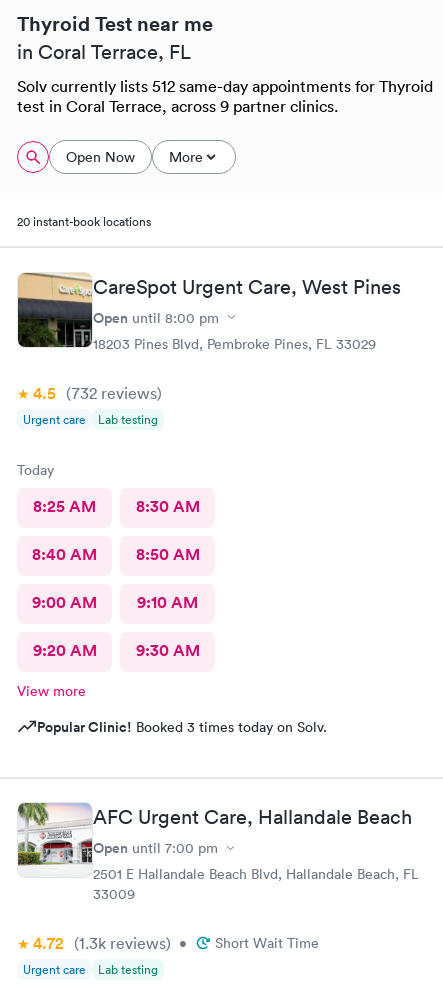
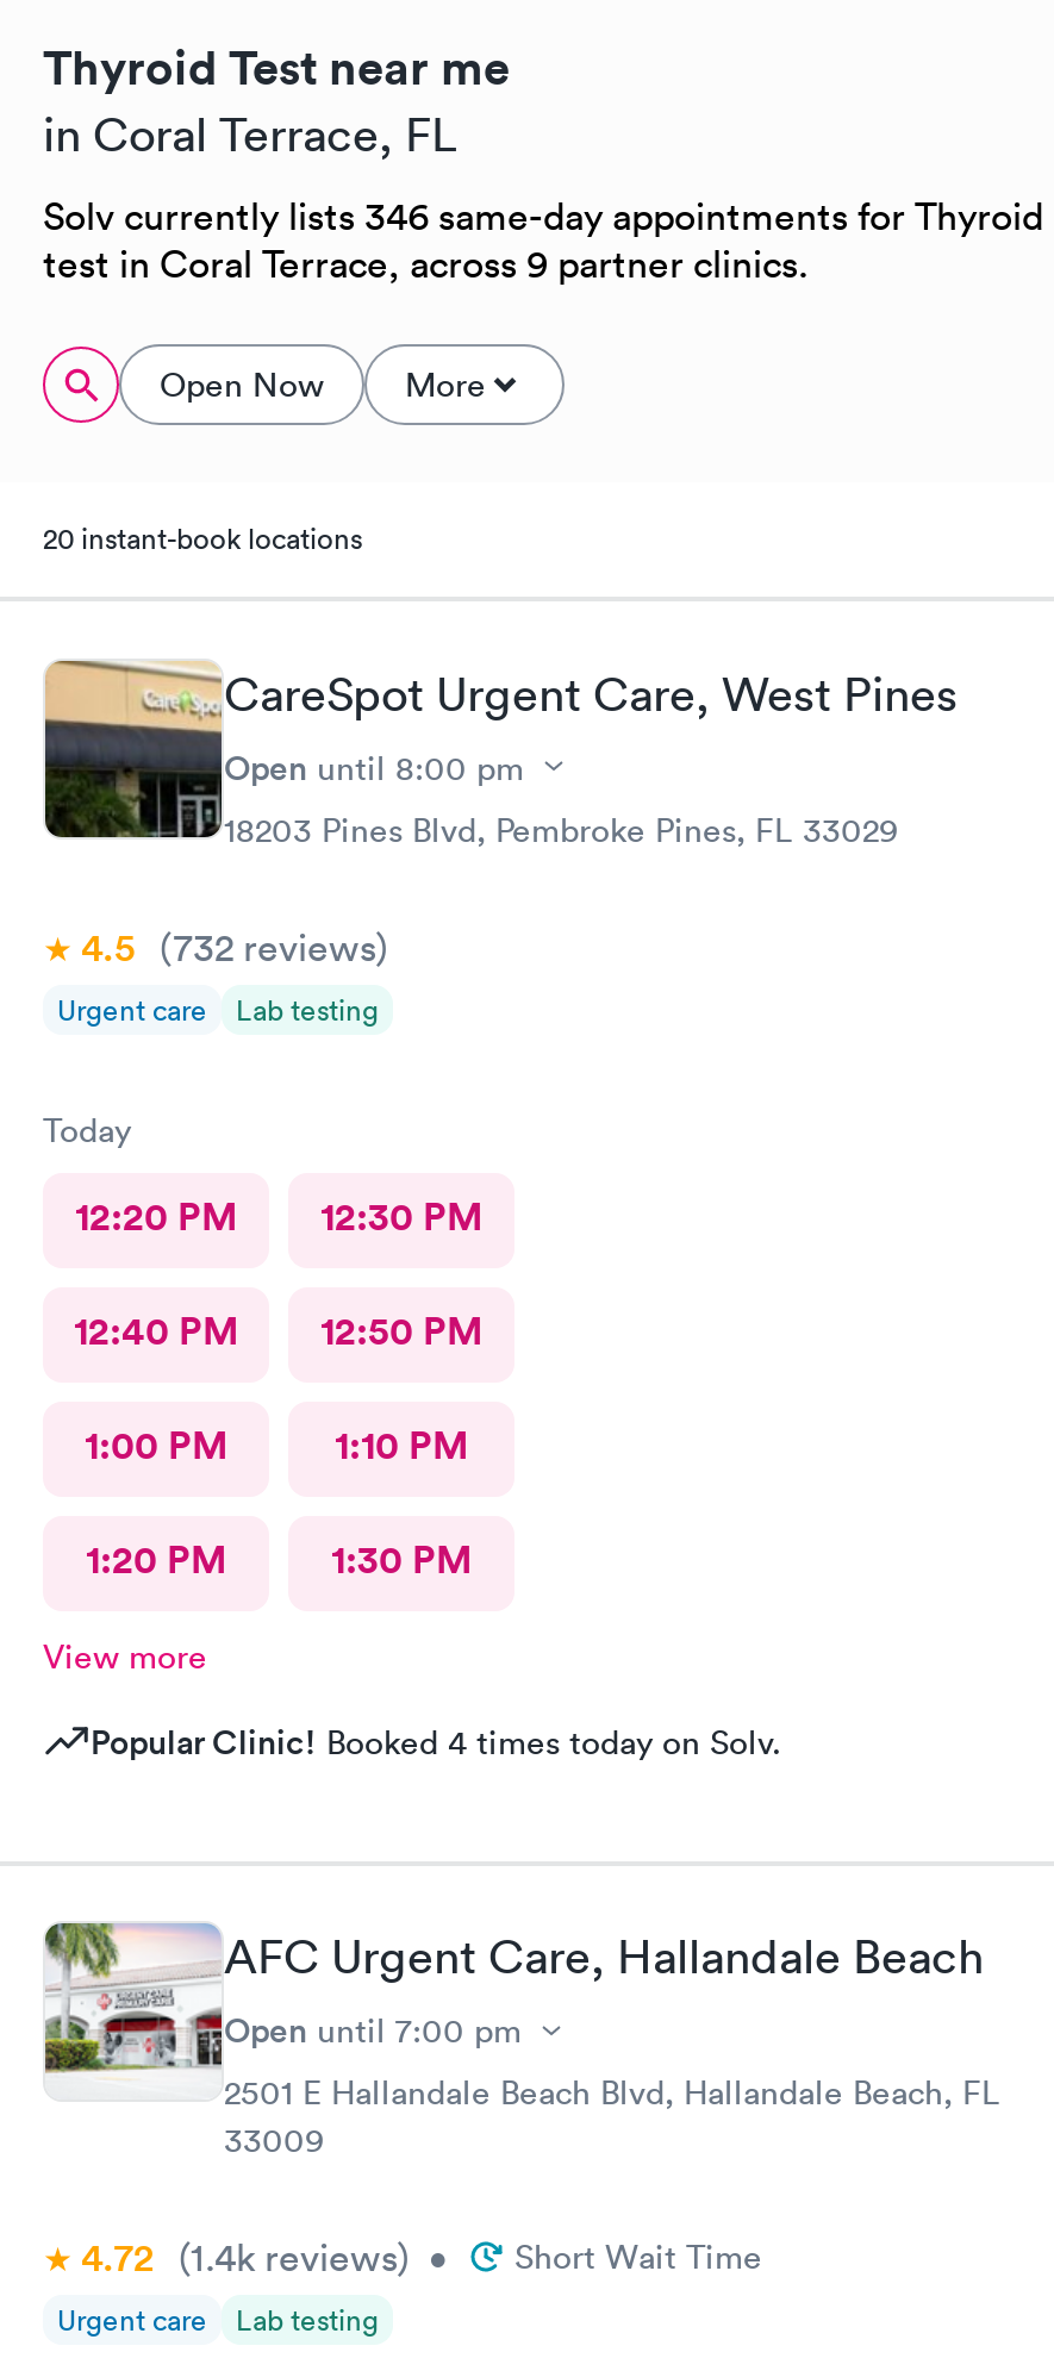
[17,76,433,96] Solv currently lists 512 same-day appointments for Thyroid -> [43,192,1043,239] Solv currently lists 346 same-day appointments for Thyroid
[33,495,199,516] 8:25 AM | 8:30 AM -> [75,1191,482,1241] 12:20 PM | 12:30 PM
[32,543,199,564] 8:40 AM | 8:50 AM -> [74,1305,482,1355] 12:40 PM | 12:50 PM
[32,591,198,612] 9:00 AM | 9:10 AM -> [85,1420,468,1470] 1:00 PM | 1:10 PM
[32,639,199,660] 9:20 AM | 9:30 AM -> [86,1534,472,1584] 1:20 PM | 1:30 PM
[37,716,327,736] Popular Clinic! Booked 3 times today on Solv. -> [91,1717,781,1765] Popular Clinic! Booked 4 times today on Solv.
[33,933,319,954] 4.72 (1.3k reviews) • Short Wait Time -> [81,2233,762,2283] 4.72 (1.4k reviews) • Short Wait Time

